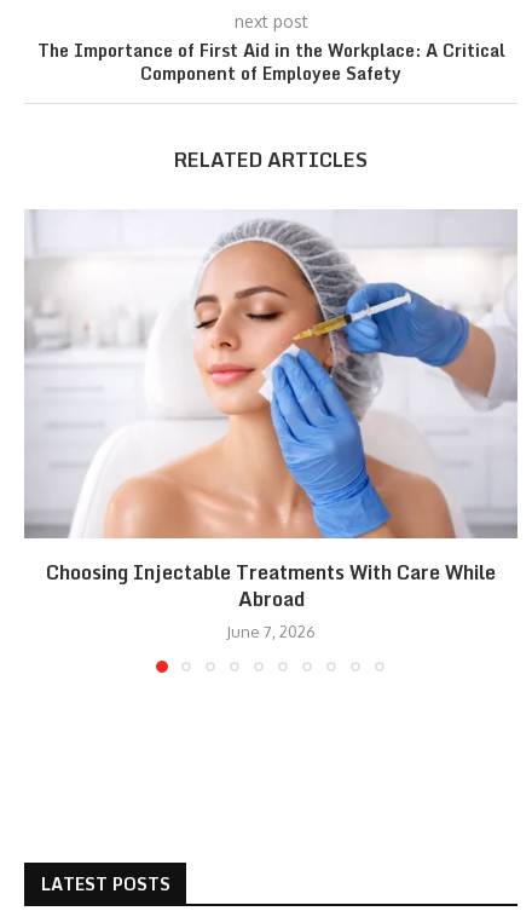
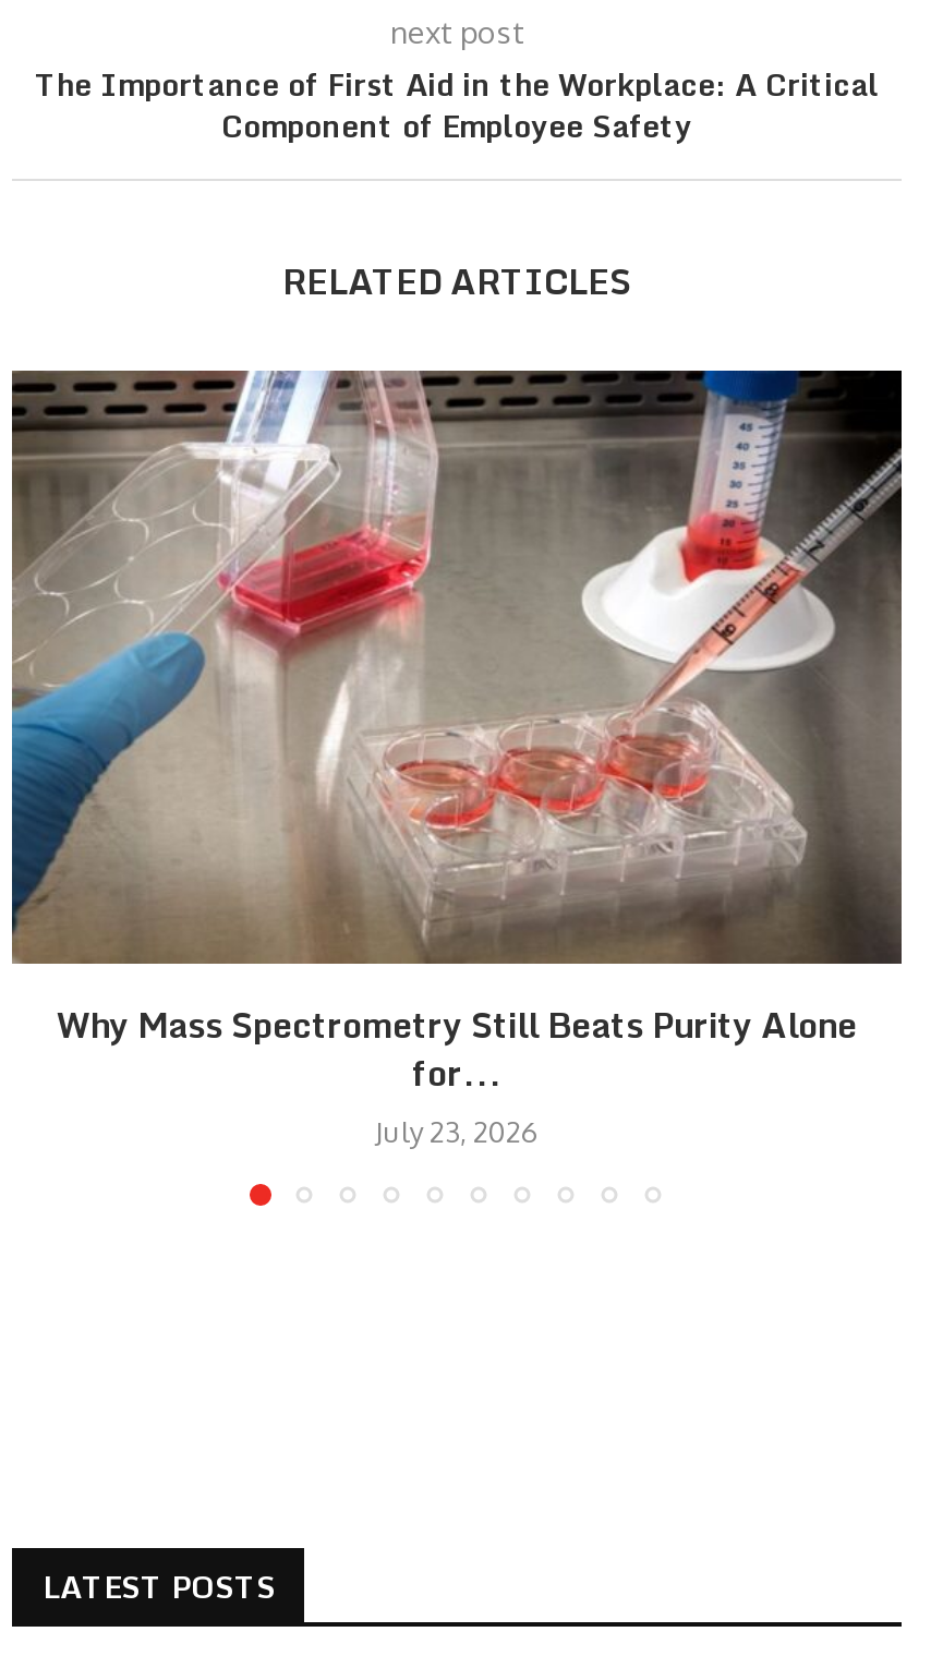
[24,209,517,641] [image] | Choosing Injectable Treatments With Care While | Abroad | June 7, 2026 -> [10,368,904,1149] [image] | Why Mass Spectrometry Still Beats Purity Alone | for... | July 23, 2026

